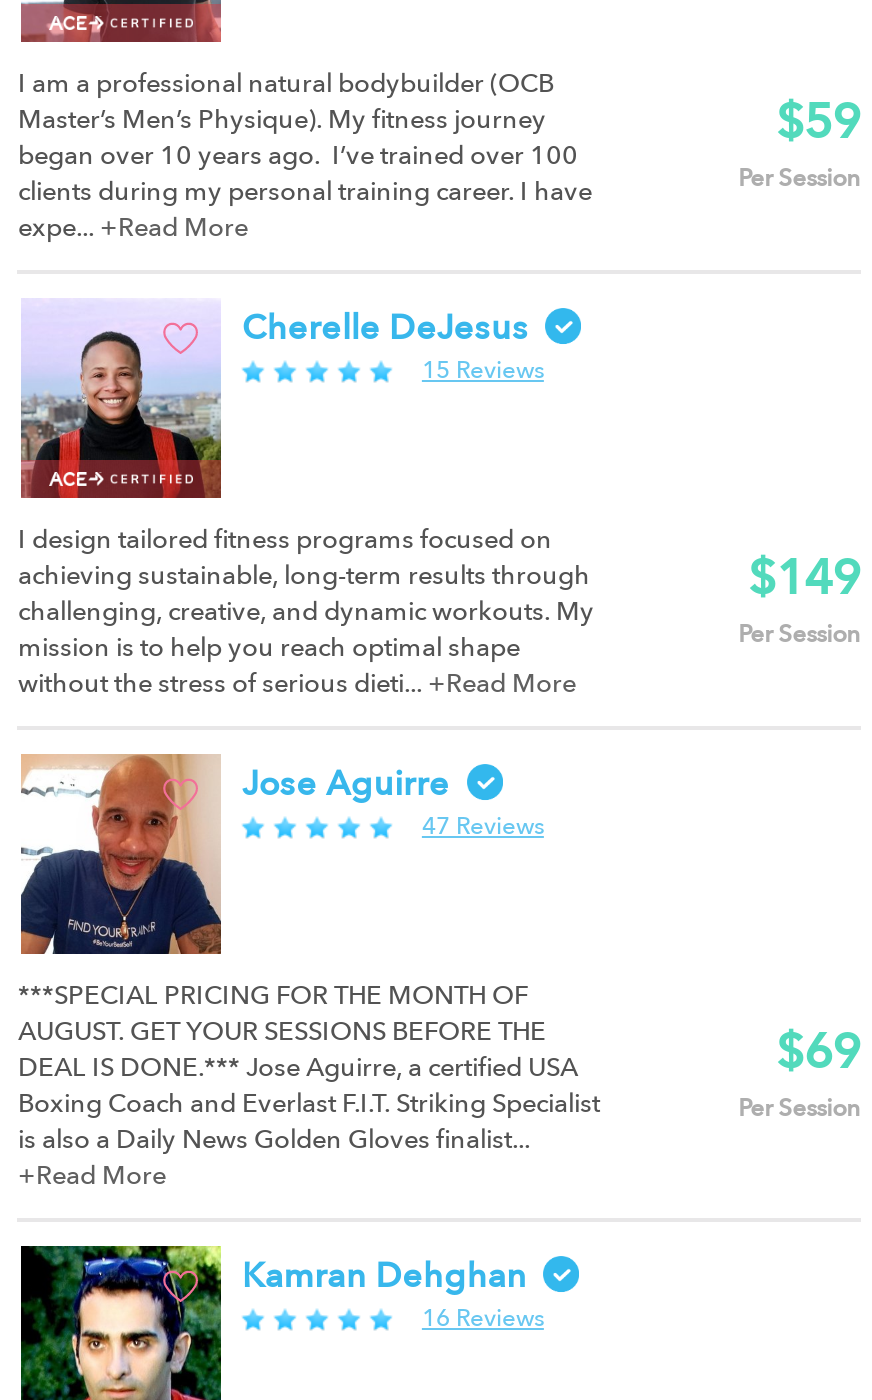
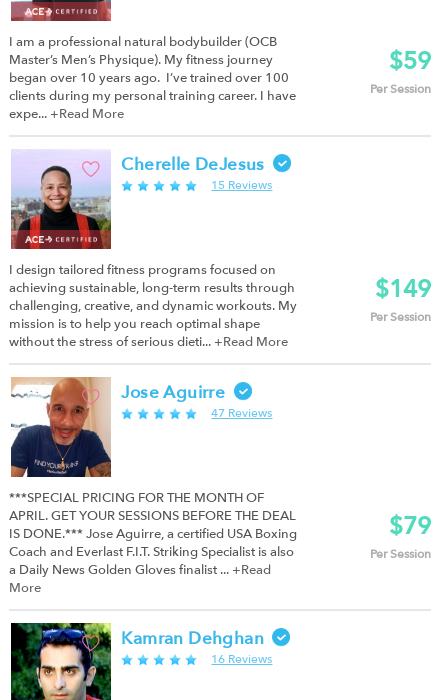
[18,1014,600,1194] AUGUST. GET YOUR SESSIONS BEFORE THE | DEAL IS DONE.*** Jose Aguirre, a certified USA | Boxing Coach and Everlast F.I.T. Striking Specialist | is also a Daily News Golden Gloves finalist... | +Read More -> [9,507,297,597] APRIL. GET YOUR SESSIONS BEFORE THE DEAL | IS DONE.*** Jose Aguirre, a certified USA Boxing | Coach and Everlast F.I.T. Striking Specialist is also | a Daily News Golden Gloves finalist ... +Read | More
[776,1020,860,1086] $69 -> [389,510,431,543] $79

